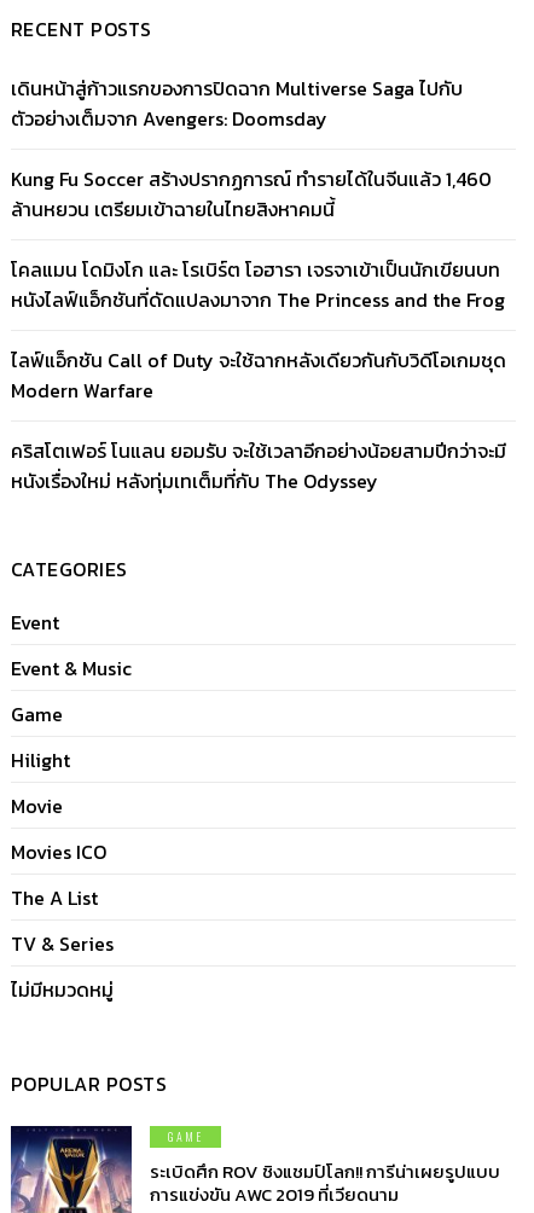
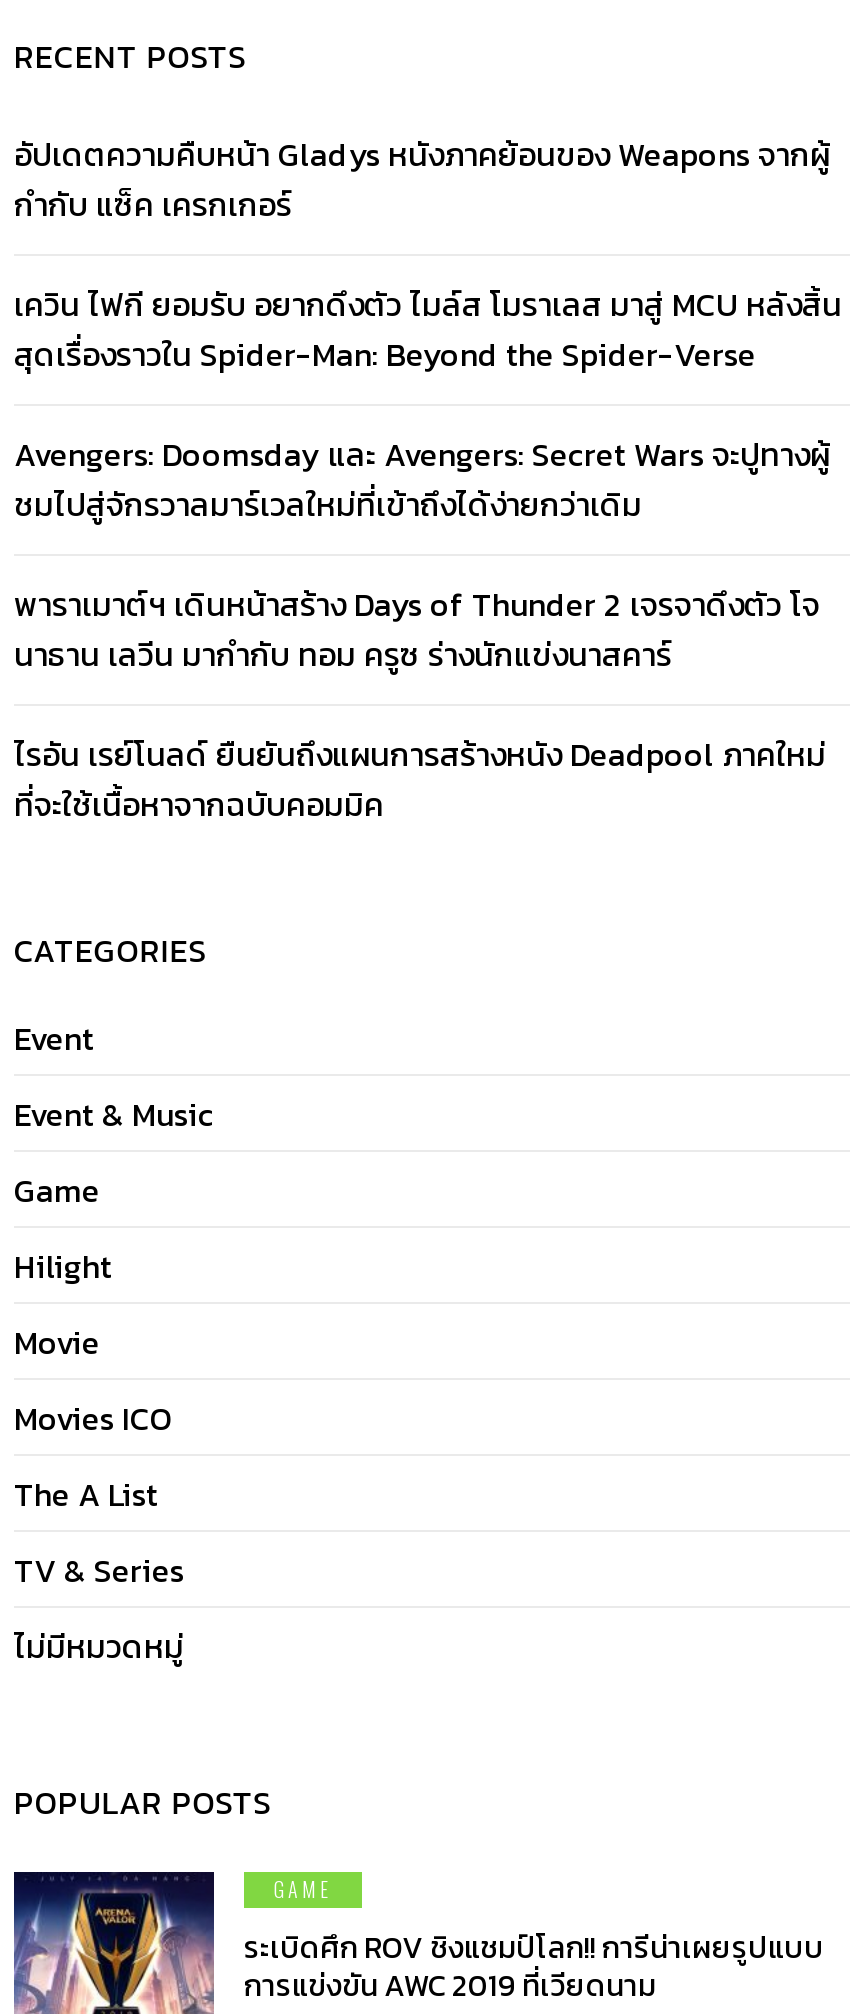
[11,74,463,133] เดินหน้าสู่ก้าวแรกของการปิดฉาก Multiverse Saga ไปกับ | ตัวอย่างเต็มจาก Avengers: Doomsday -> [14,129,830,227] อัปเดตความคืบหน้า Gladys หนังภาคย้อนของ Weapons จากผู้ | กำกับ แซ็ค เครกเกอร์
[11,165,492,224] Kung Fu Soccer สร้างปรากฏการณ์ ทำรายได้ในจีนแล้ว 1,460 | ล้านหยวน เตรียมเข้าฉายในไทยสิงหาคมนี้ -> [14,279,842,377] เควิน ไฟกี ยอมรับ อยากดึงตัว ไมล์ส โมราเลส มาสู่ MCU หลังสิ้น | สุดเรื่องราวใน Spider-Man: Beyond the Spider-Verse
[11,255,505,314] โคลแมน โดมิงโก และ โรเบิร์ต โอฮารา เจรจาเข้าเป็นนักเขียนบท | หนังไลฟ์แอ็กชันที่ดัดแปลงมาจาก The Princess and the Frog -> [14,429,830,527] Avengers: Doomsday และ Avengers: Secret Wars จะปูทางผู้ | ชมไปสู่จักรวาลมาร์เวลใหม่ที่เข้าถึงได้ง่ายกว่าเดิม
[11,346,506,405] ไลฟ์แอ็กชัน Call of Duty จะใช้ฉากหลังเดียวกันกับวิดีโอเกมชุด | Modern Warfare -> [14,579,820,677] พาราเมาต์ฯ เดินหน้าสร้าง Days of Thunder 2 เจรจาดึงตัว โจ | นาธาน เลวีน มากำกับ ทอม ครูซ ร่างนักแข่งนาสคาร์
[11,437,506,496] คริสโตเฟอร์ โนแลน ยอมรับ จะใช้เวลาอีกอย่างน้อยสามปีกว่าจะมี | หนังเรื่องใหม่ หลังทุ่มเทเต็มที่กับ The Odyssey -> [14,729,826,827] ไรอัน เรย์โนลด์ ยืนยันถึงแผนการสร้างหนัง Deadpool ภาคใหม่ | ที่จะใช้เนื้อหาจากฉบับคอมมิค

